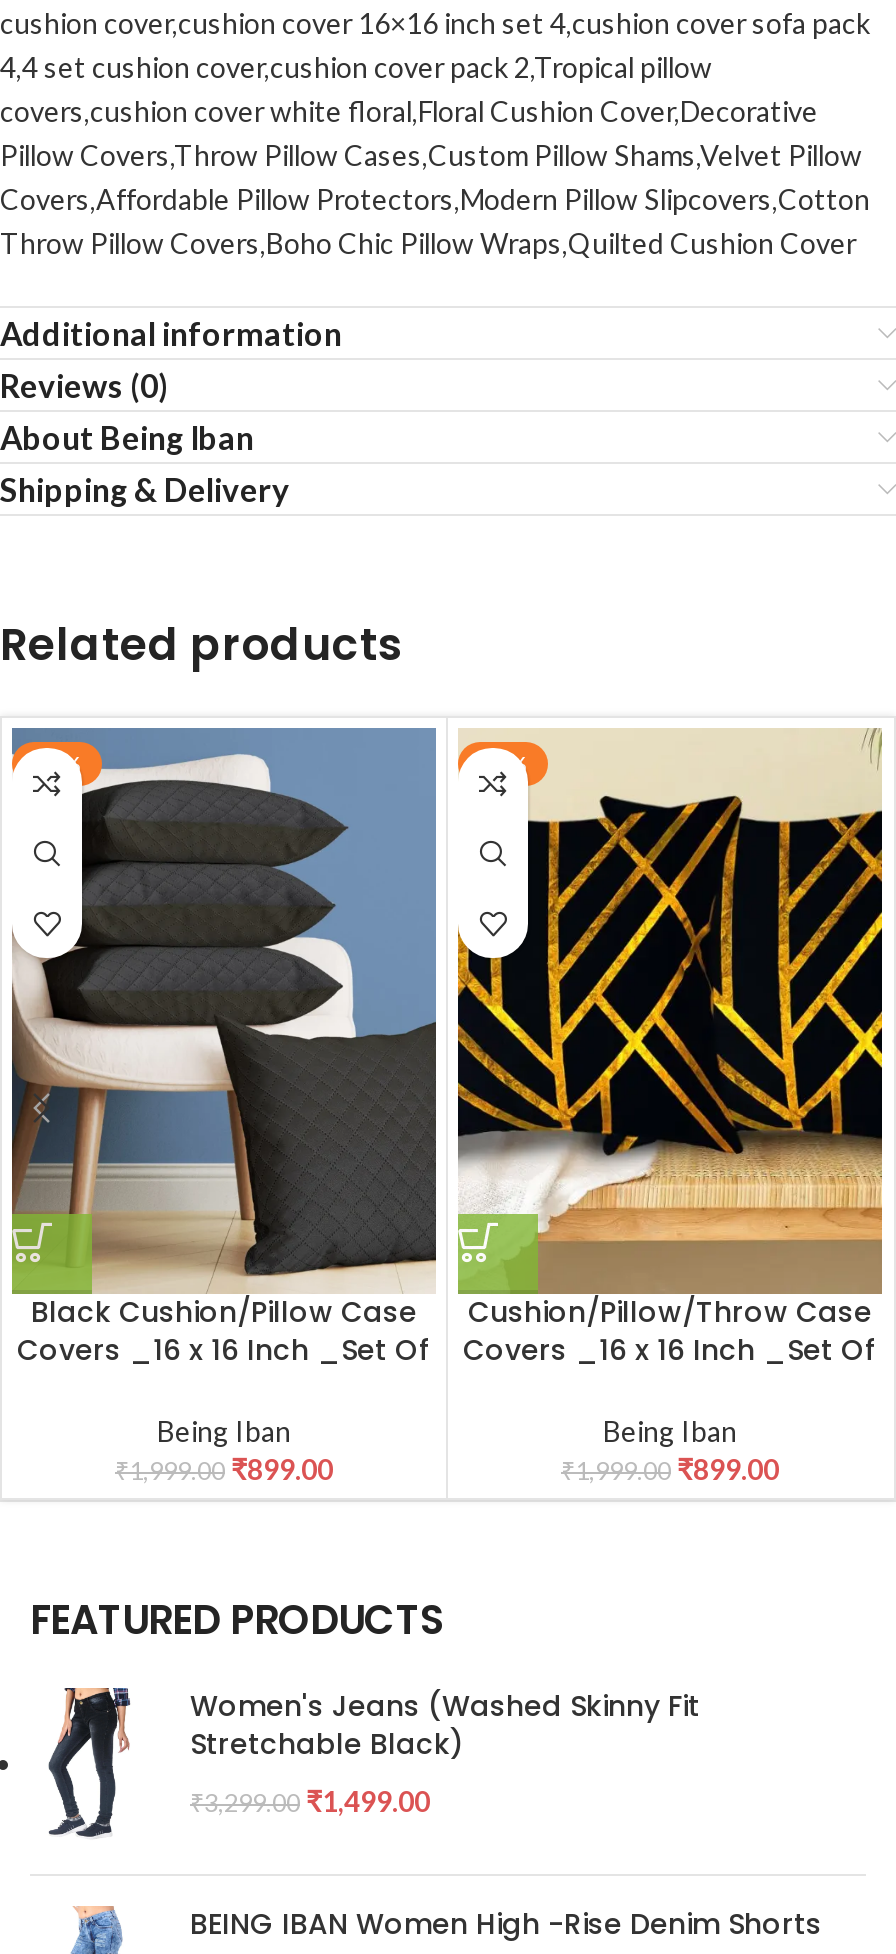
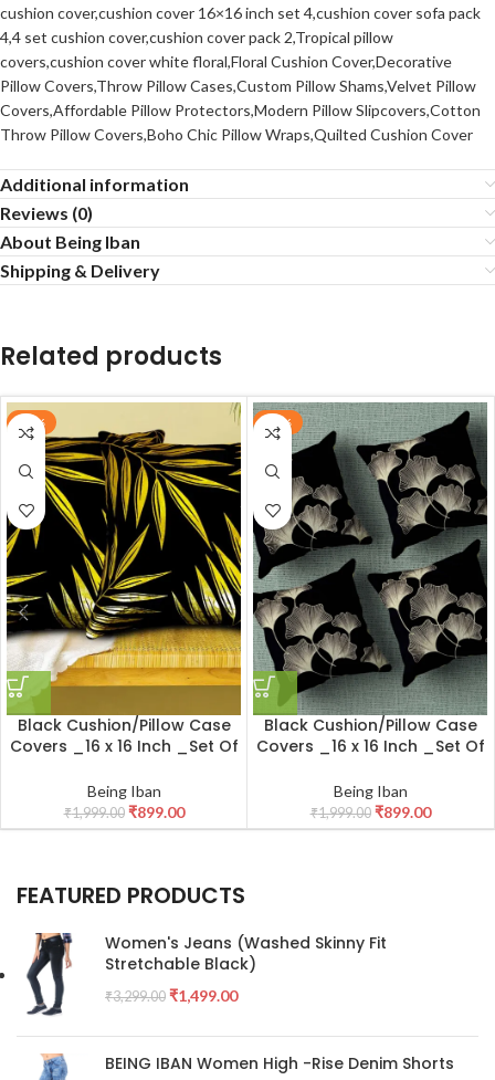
[10,726,872,1332] [image] | Cushion/Pillow/Throw Case -> [6,402,477,736] [image] | Black Cushion/Pillow Case
[456,728,884,1276] [image] -> [252,402,488,705] [image]

